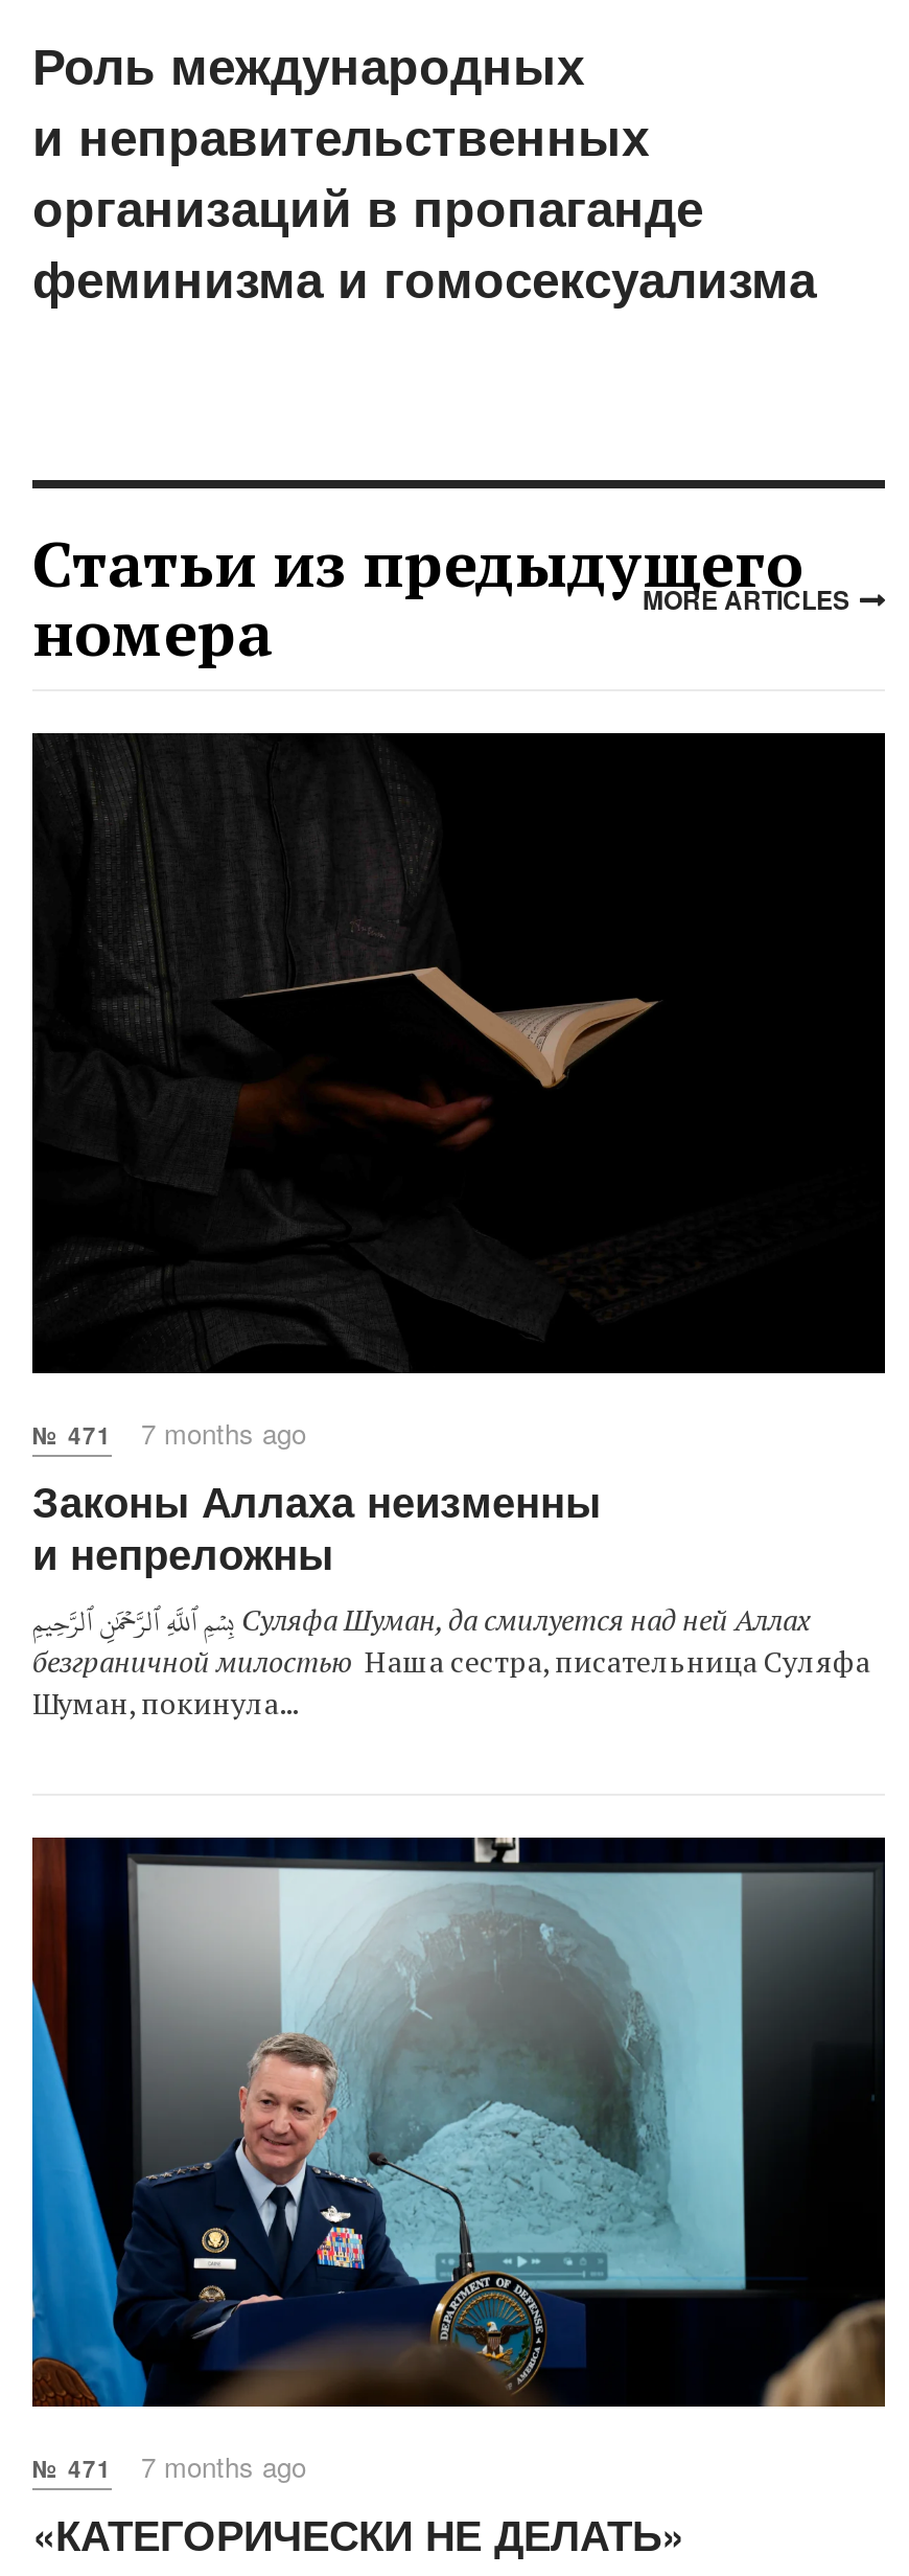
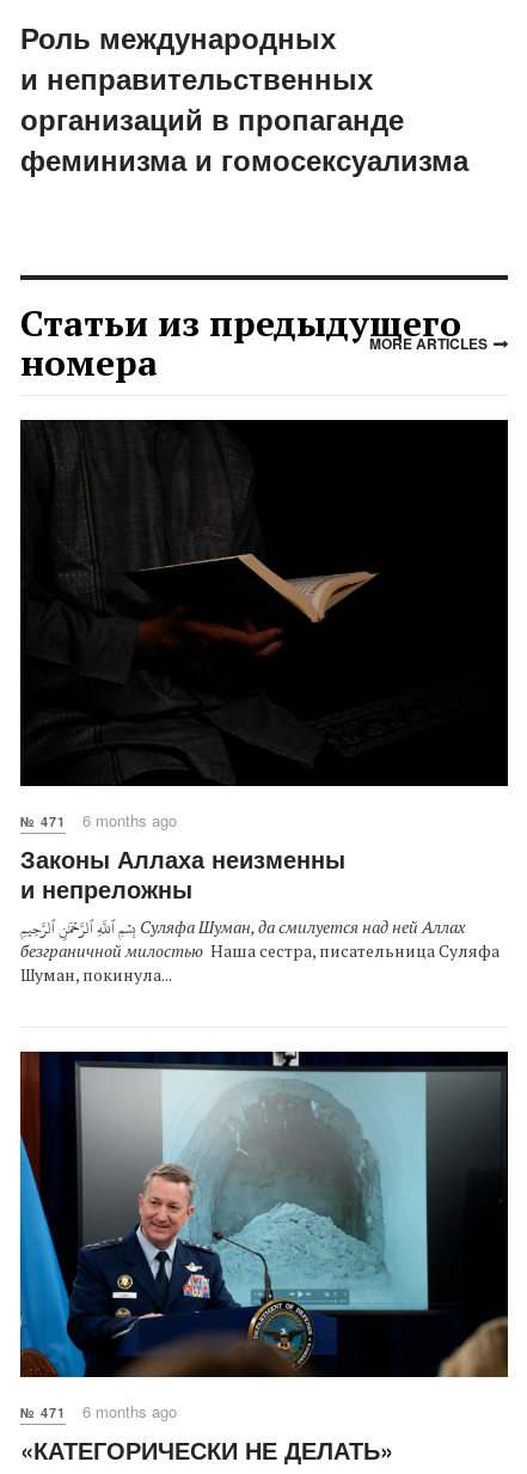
[32,1414,306,1453] № 471 7 months ago -> [20,809,177,832] № 471 6 months ago
[32,2446,306,2486] № 471 7 months ago -> [20,1400,177,1423] № 471 6 months ago

